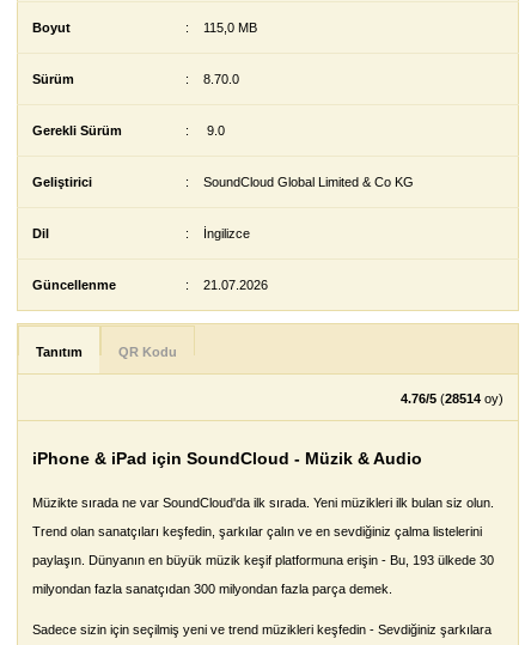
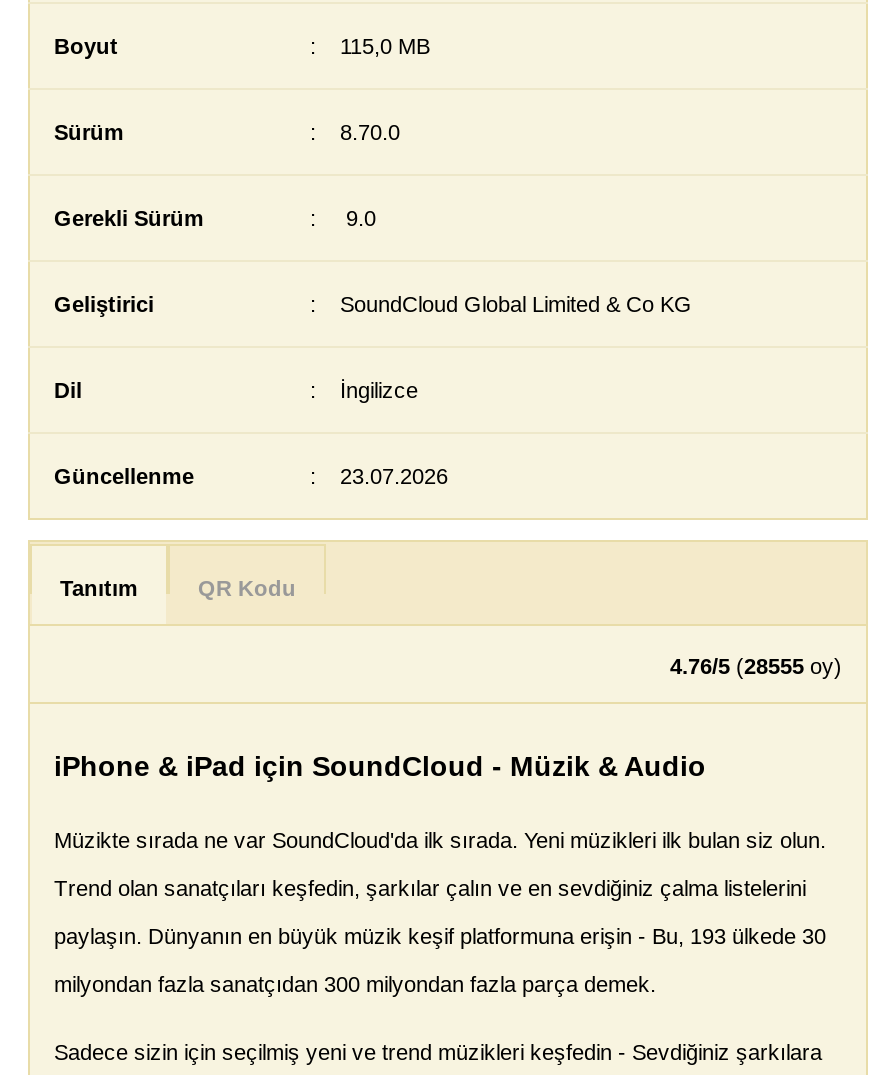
[203,278,268,292] 21.07.2026 -> [340,464,448,488] 23.07.2026
[401,391,503,405] 4.76/5 (28514 oy) -> [670,653,842,677] 4.76/5 (28555 oy)

